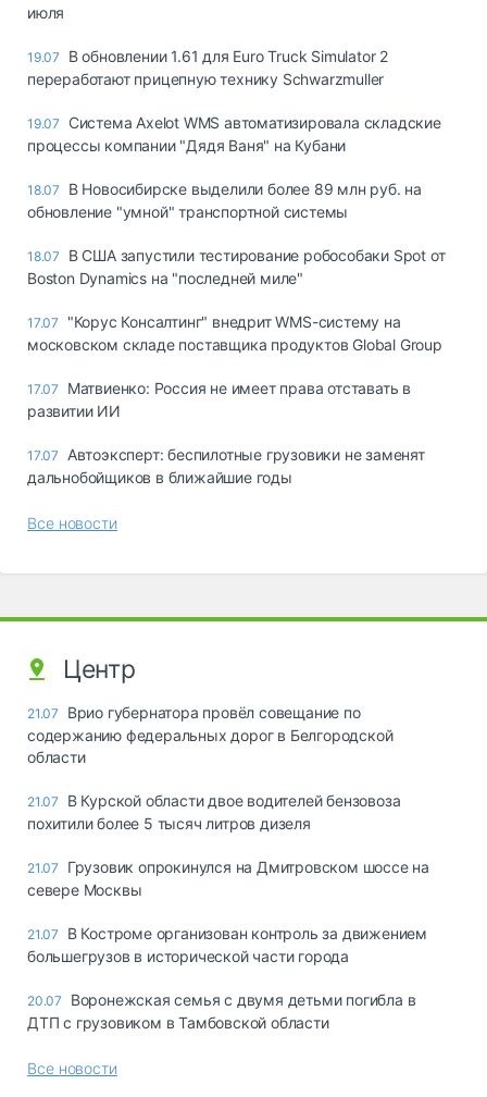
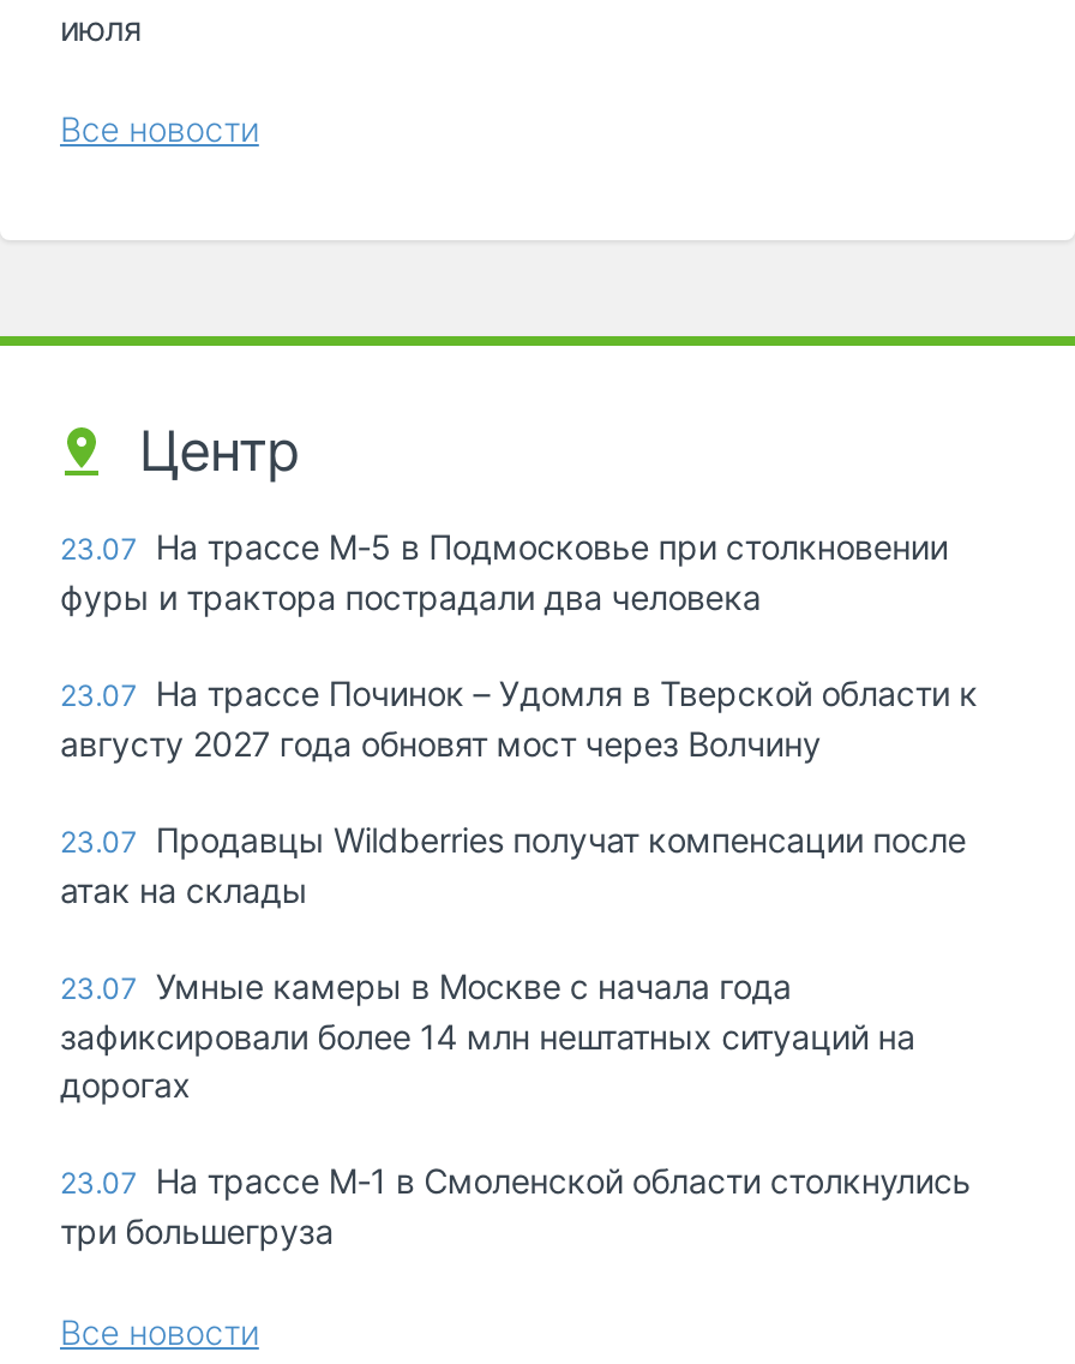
[27,47,445,487] 19.07 В обновлении 1.61 для Euro Truck Simulator 2 | переработают прицепную технику Schwarzmuller | 19.07 Система Axelot WMS автоматизировала складские | процессы компании "Дядя Ваня" на Кубани | 18.07 В Новосибирске выделили более 89 млн руб. на | обновление "умной" транспортной системы | 18.07 В США запустили тестирование робособаки Spot от | Boston Dynamics на "последней миле" | 17.07 "Корус Консалтинг" внедрит WMS-систему на | московском складе поставщика продуктов Global Group | 17.07 Матвиенко: Россия не имеет права отставать в | развитии ИИ | 17.07 Автоэксперт: беспилотные грузовики не заменят | дальнобойщиков в ближайшие годы -> none
[27,703,393,766] 21.07 Врио губернатора провёл совещание по | содержанию федеральных дорог в Белгородской | области -> [60,526,948,617] 23.07 На трассе М-5 в Подмосковье при столкновении | фуры и трактора пострадали два человека
[27,791,400,833] 21.07 В Курской области двое водителей бензовоза | похитили более 5 тысяч литров дизеля -> [60,673,978,764] 23.07 На трассе Починок – Удомля в Тверской области к | августу 2027 года обновят мост через Волчину
[27,858,429,899] 21.07 Грузовик опрокинулся на Дмитровском шоссе на | севере Москвы -> [60,819,966,910] 23.07 Продавцы Wildberries получат компенсации после | атак на склады
[27,924,427,965] 21.07 В Костроме организован контроль за движением | большегрузов в исторической части города -> [60,966,915,1105] 23.07 Умные камеры в Москве с начала года | зафиксировали более 14 млн нештатных ситуаций на | дорогах
[27,990,416,1032] 20.07 Воронежская семья с двумя детьми погибла в | ДТП с грузовиком в Тамбовской области -> [60,1160,971,1251] 23.07 На трассе М-1 в Смоленской области столкнулись | три большегруза

